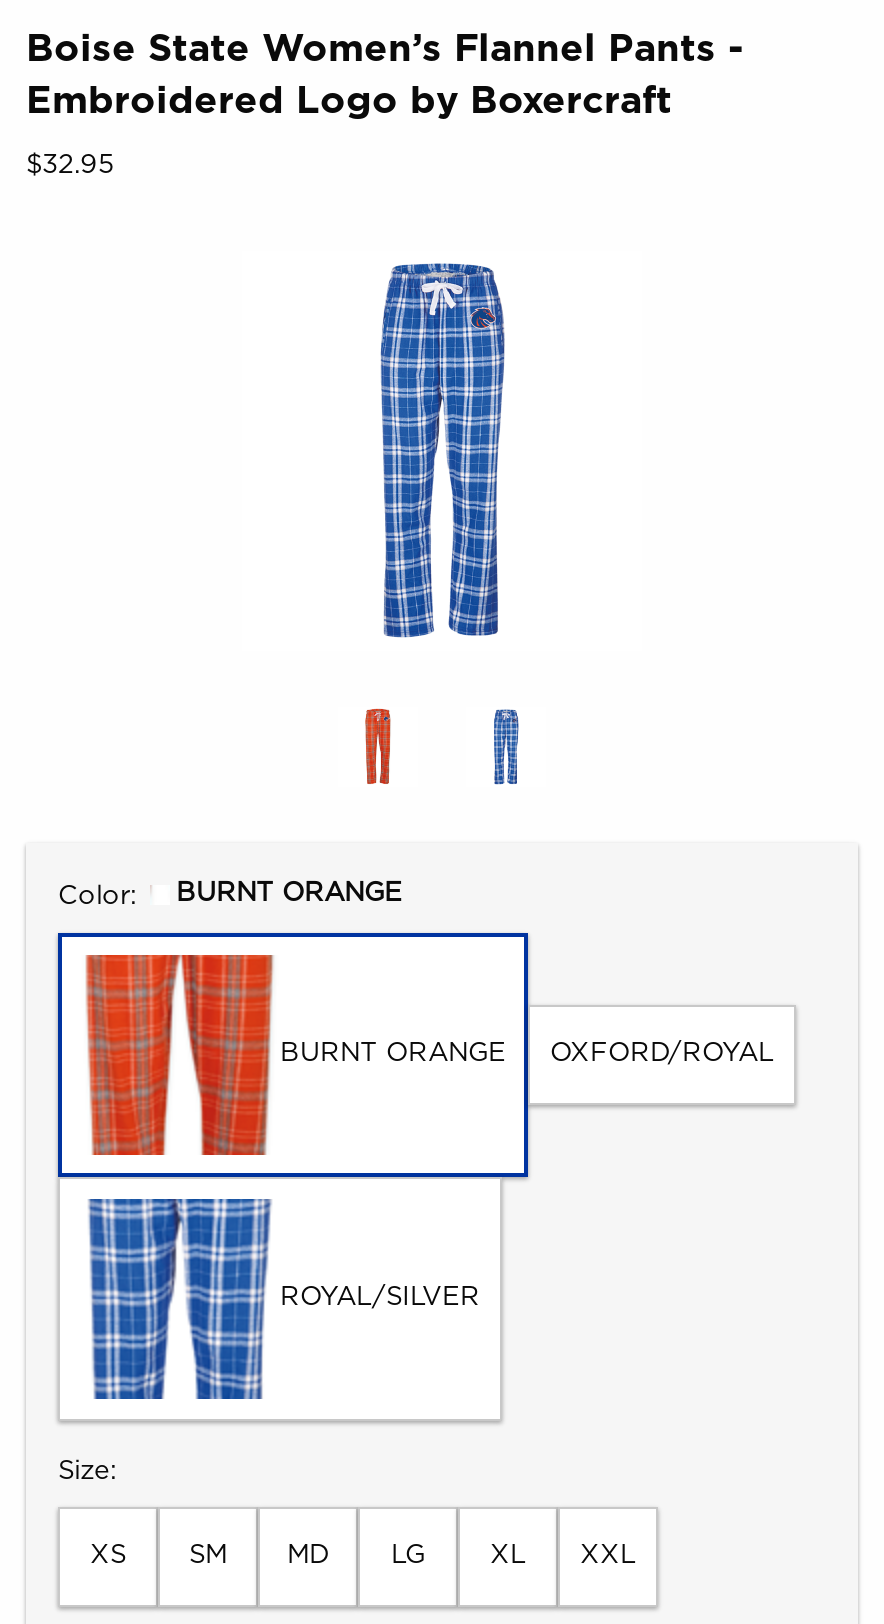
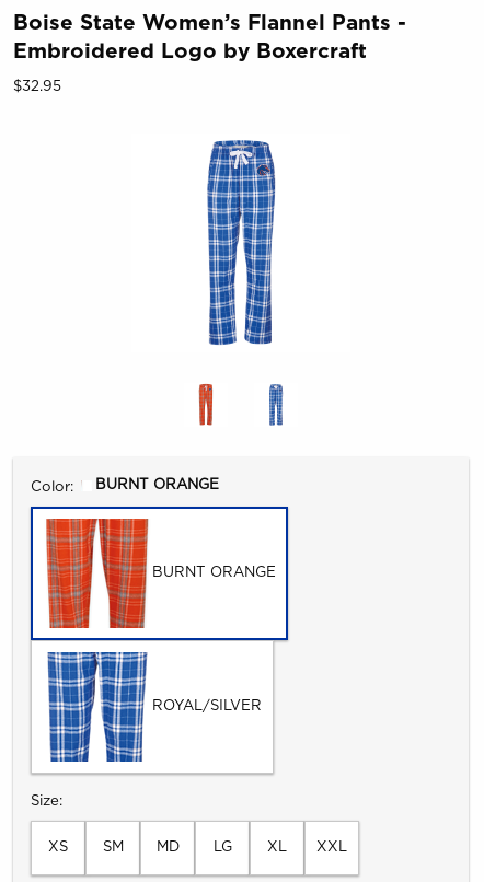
[550,1039,774,1067] OXFORD/ROYAL -> none

